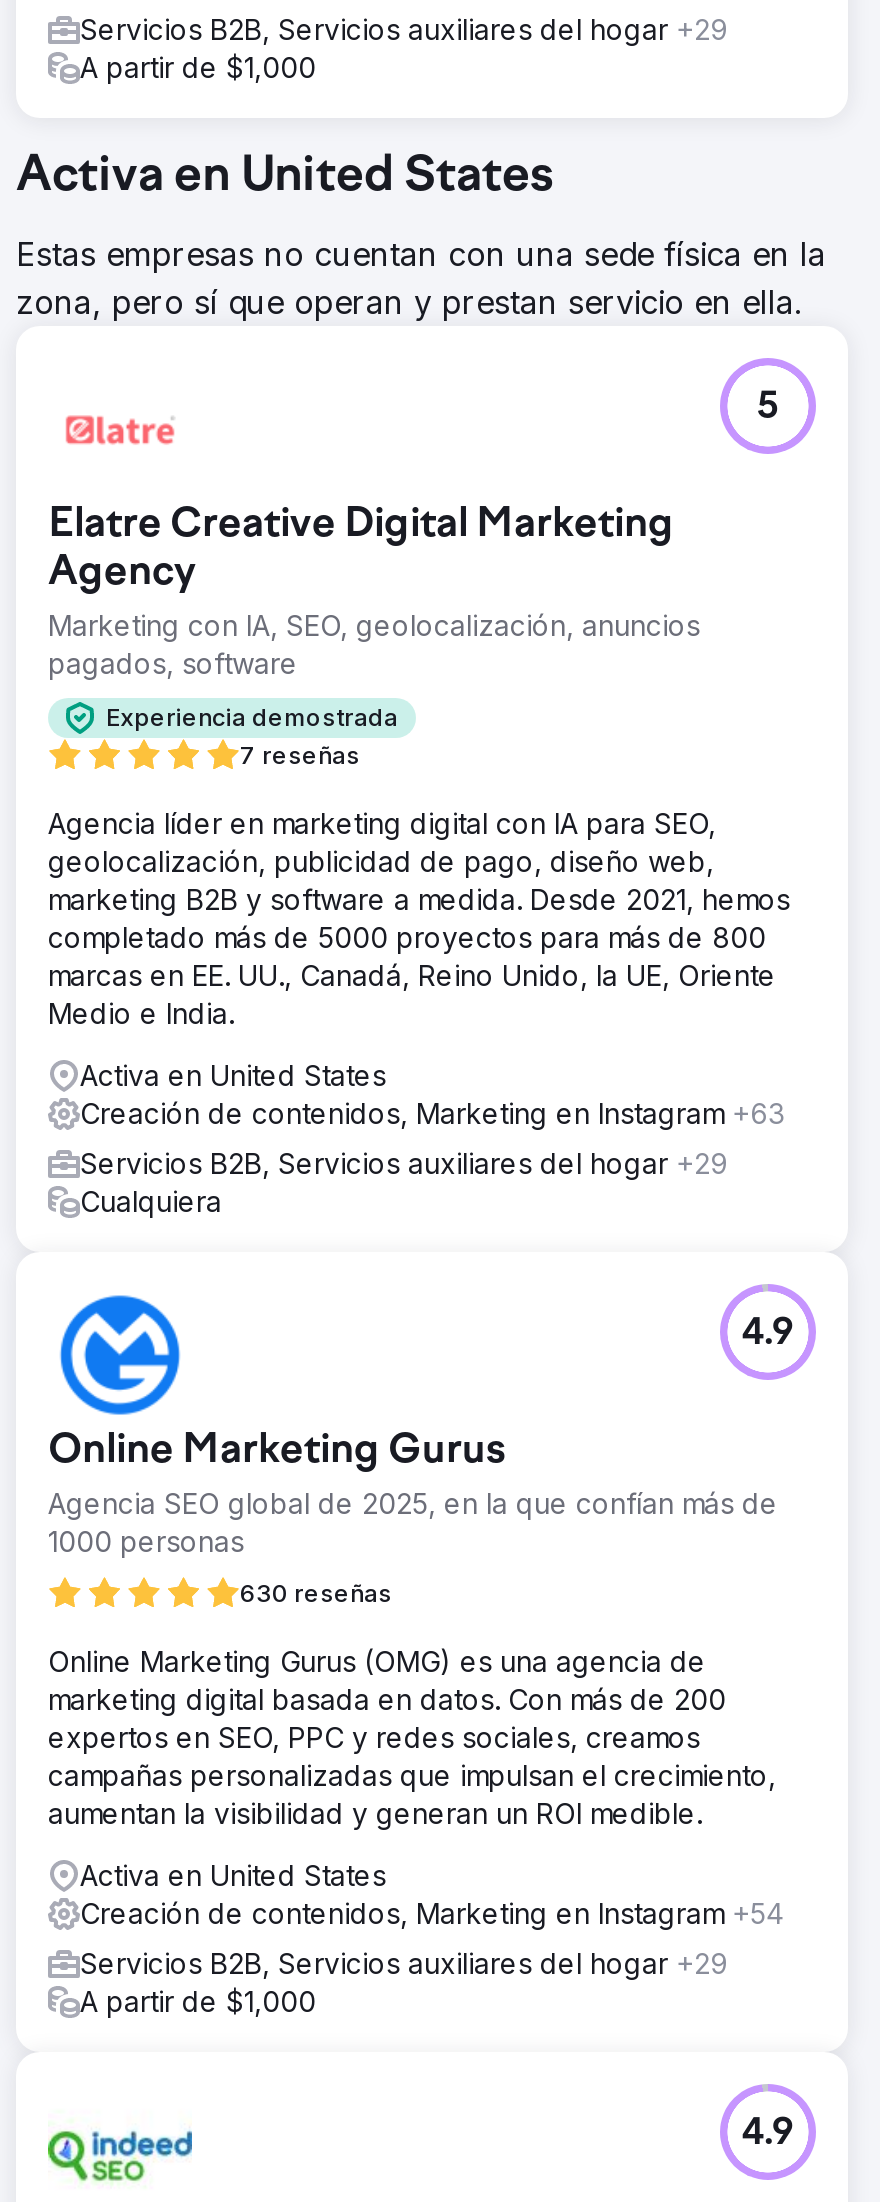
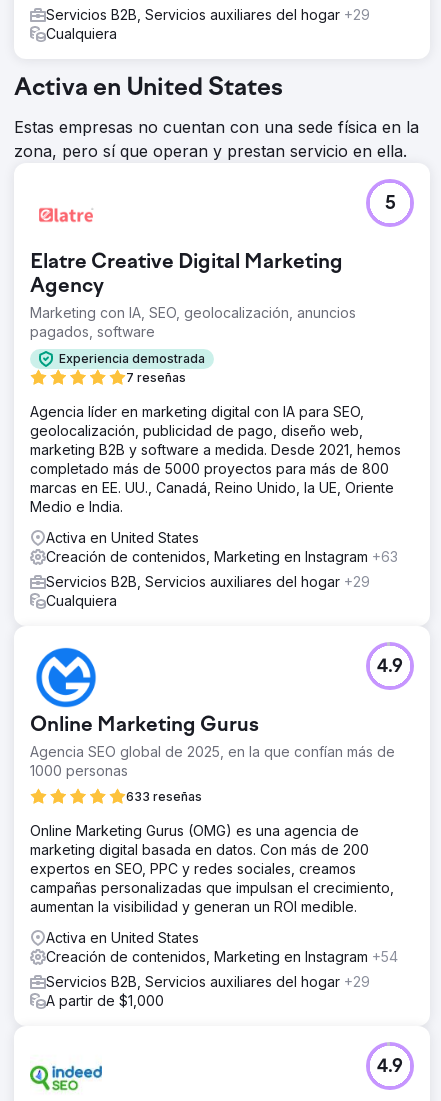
[80,49,316,83] A partir de $1,000 -> [46,25,117,42] Cualquiera
[240,1577,392,1607] 630 reseñas -> [126,789,202,804] 633 reseñas

